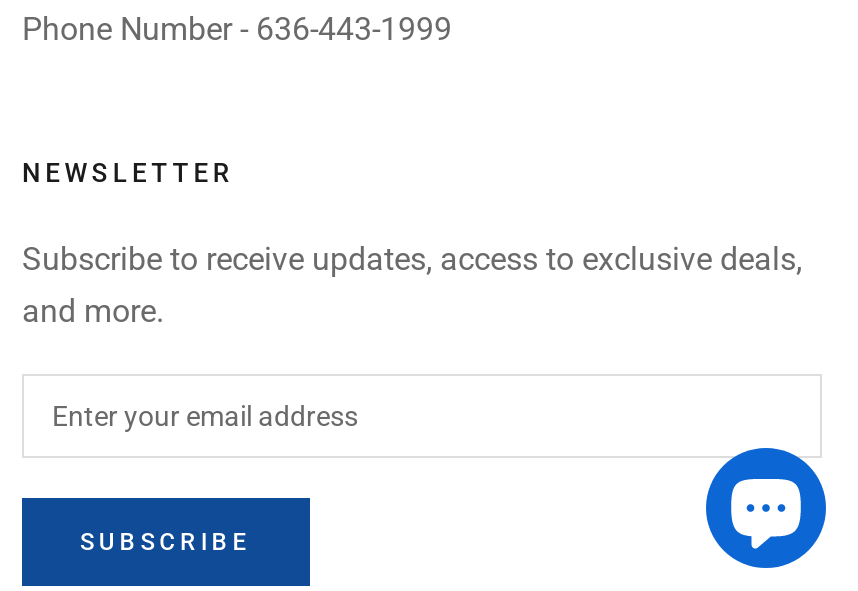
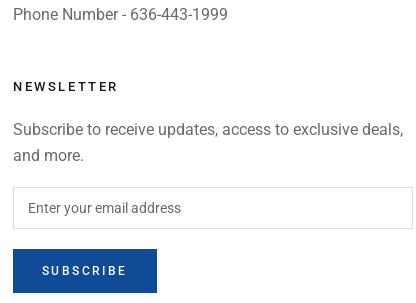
[704,446,828,570] [image] -> none

